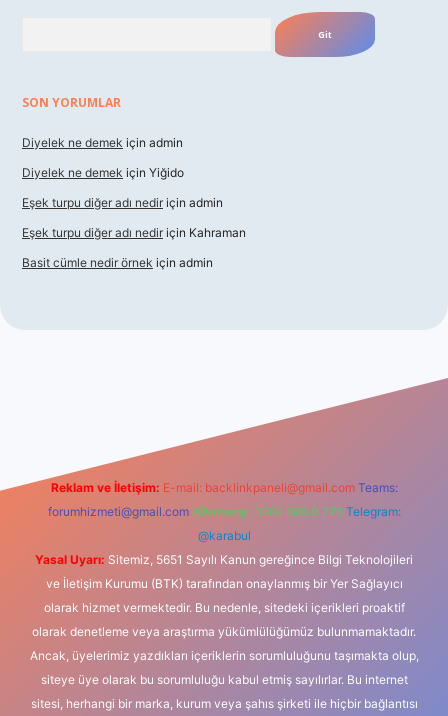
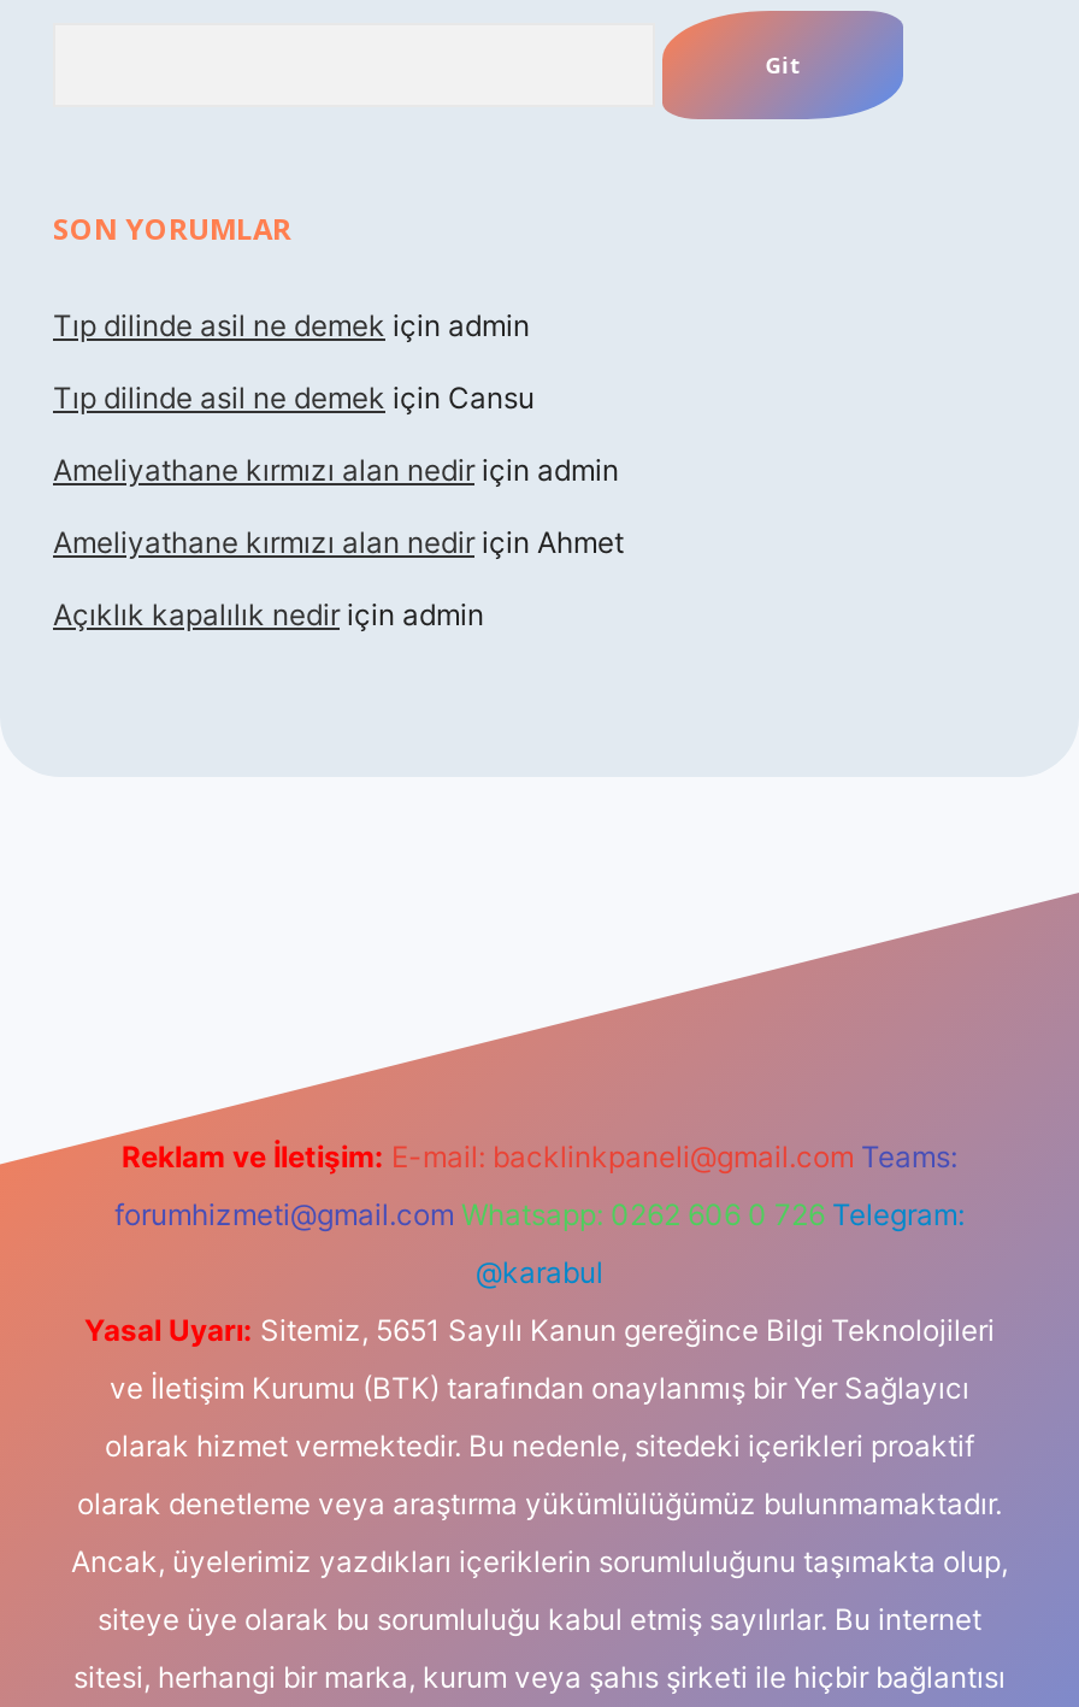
[22,135,183,150] Diyelek ne demek için admin -> [53,307,530,343] Tıp dilinde asil ne demek için admin
[22,165,184,180] Diyelek ne demek için Yiğido -> [53,379,535,416] Tıp dilinde asil ne demek için Cansu
[22,195,223,210] Eşek turpu diğer adı nedir için admin -> [53,452,619,488] Ameliyathane kırmızı alan nedir için admin
[22,225,246,240] Eşek turpu diğer adı nedir için Kahraman -> [53,524,624,560] Ameliyathane kırmızı alan nedir için Ahmet
[22,255,213,270] Basit cümle nedir örnek için admin -> [53,596,484,632] Açıklık kapalılık nedir için admin

